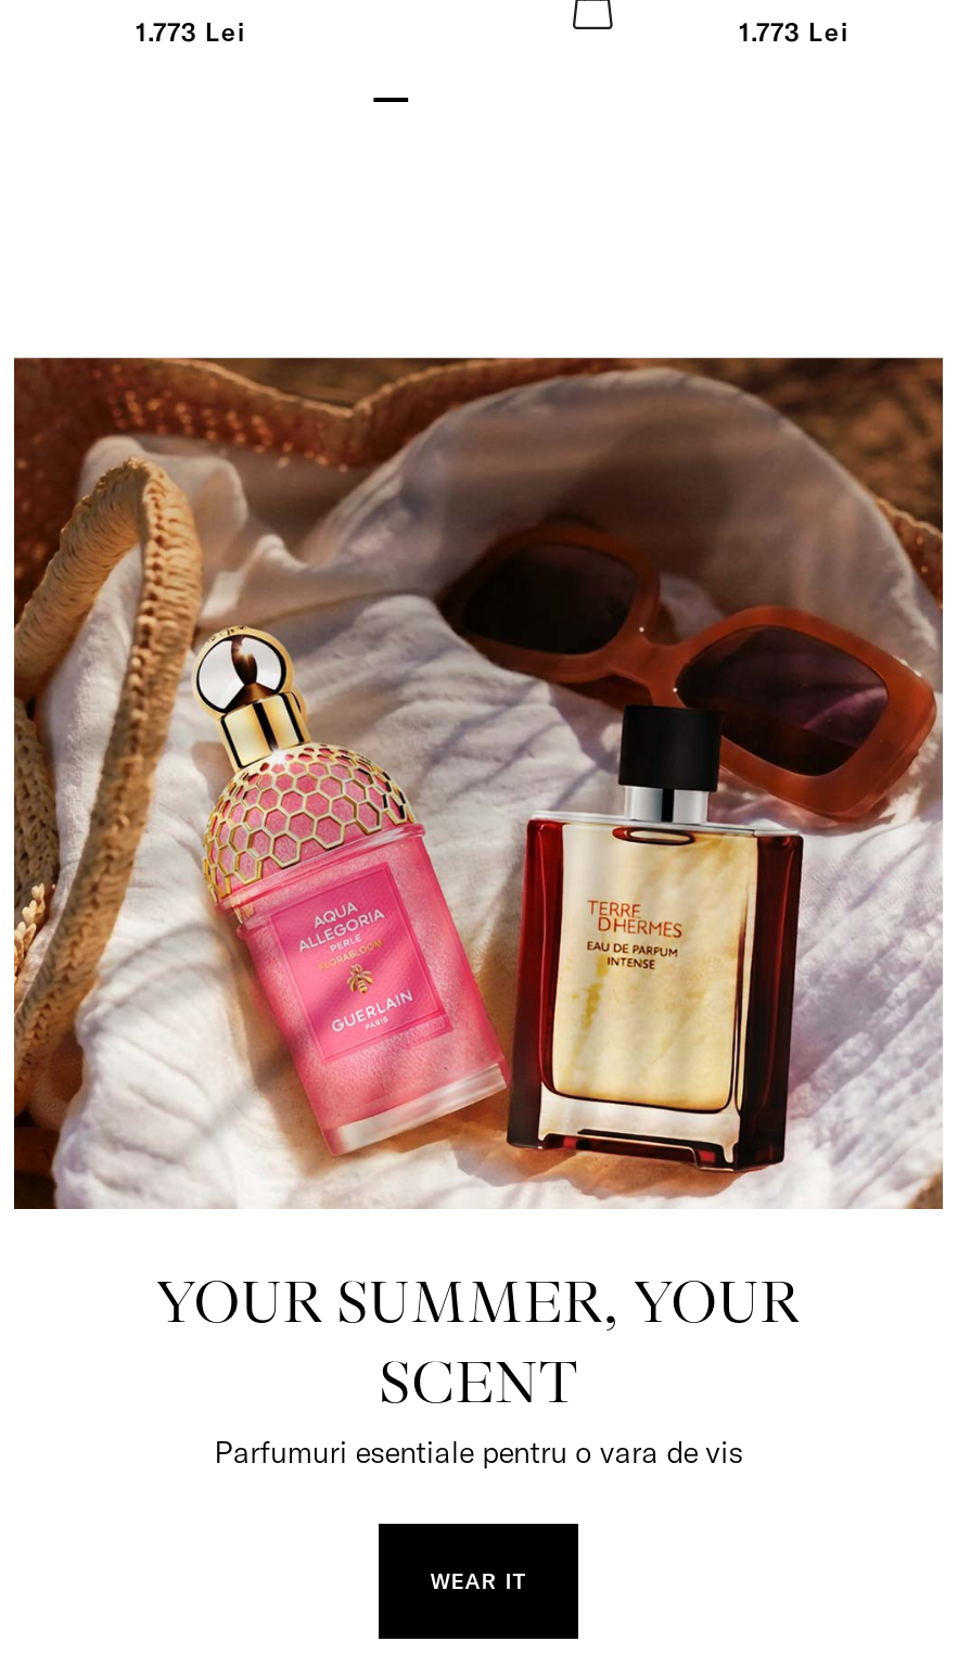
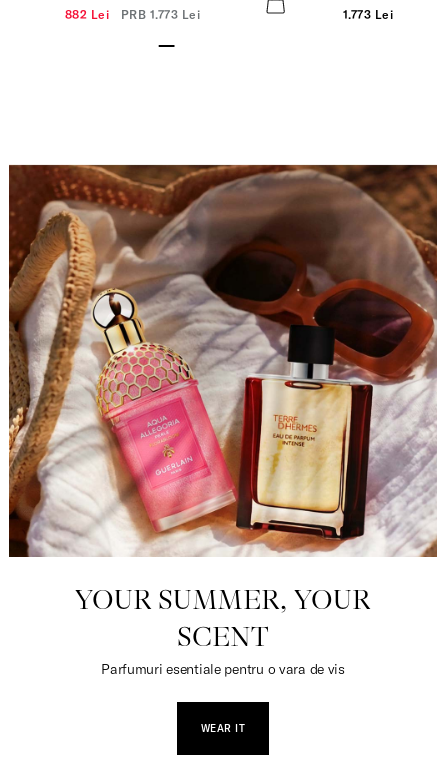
[136,15,245,48] 1.773 Lei -> [65,7,200,22] 882 Lei PRB 1.773 Lei

